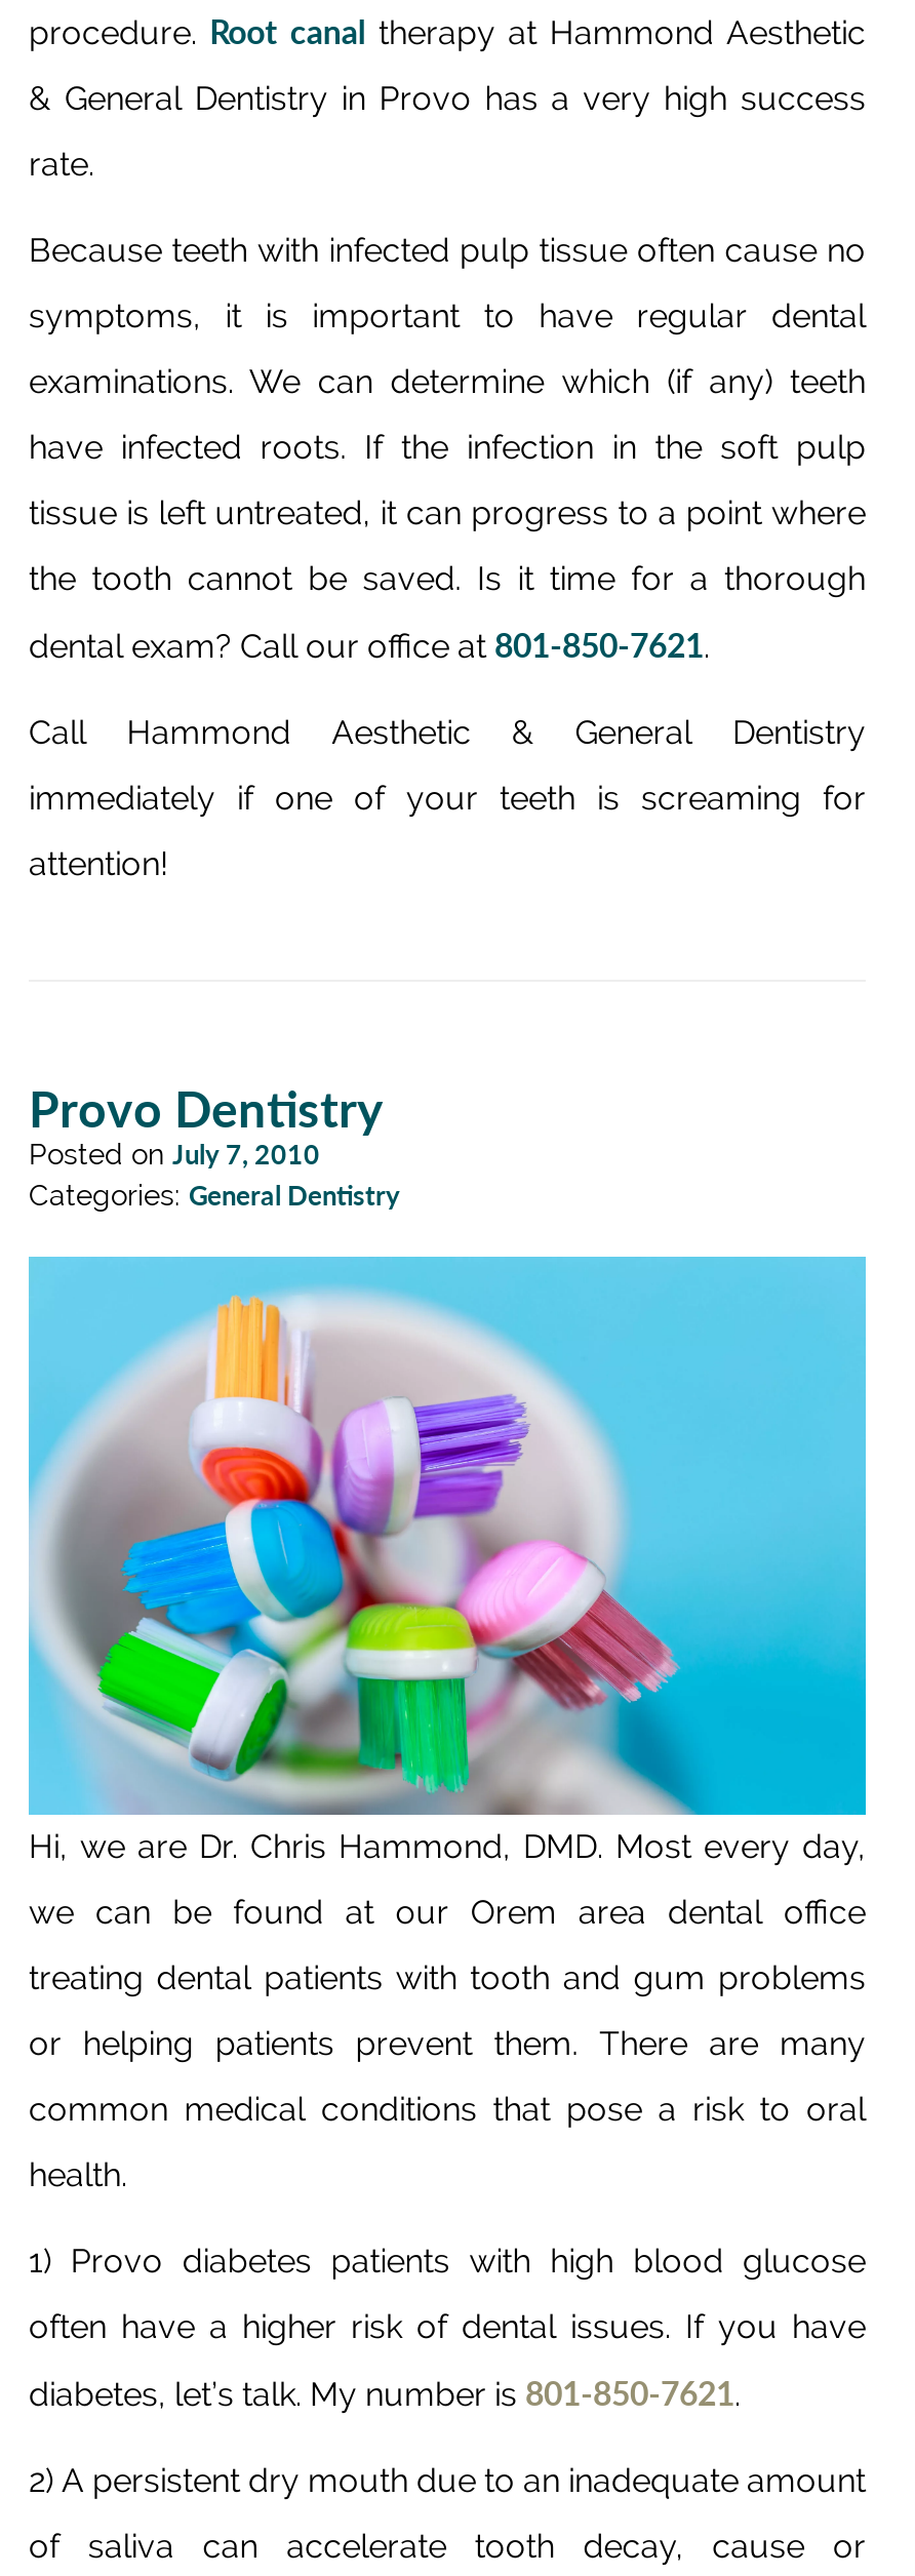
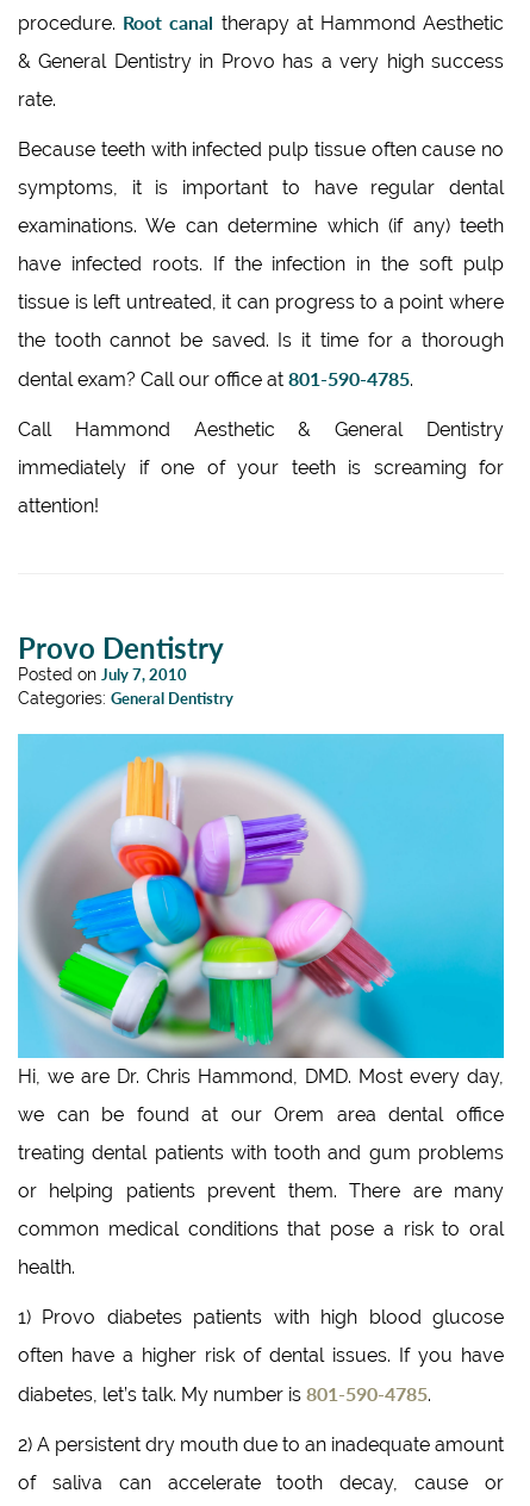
[29,625,710,666] dental exam? Call our office at 801-850-7621. -> [18,367,413,391] dental exam? Call our office at 801-590-4785.
[29,2373,741,2414] diabetes, let’s talk. My number is 801-850-7621. -> [18,1382,431,1406] diabetes, let’s talk. My number is 801-590-4785.

